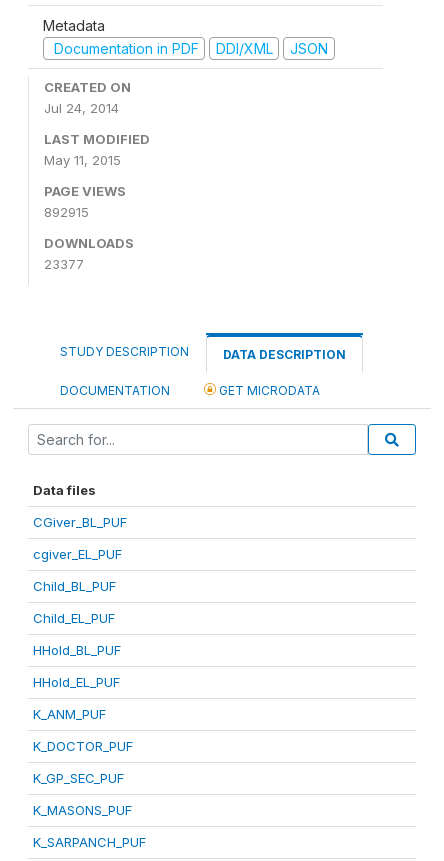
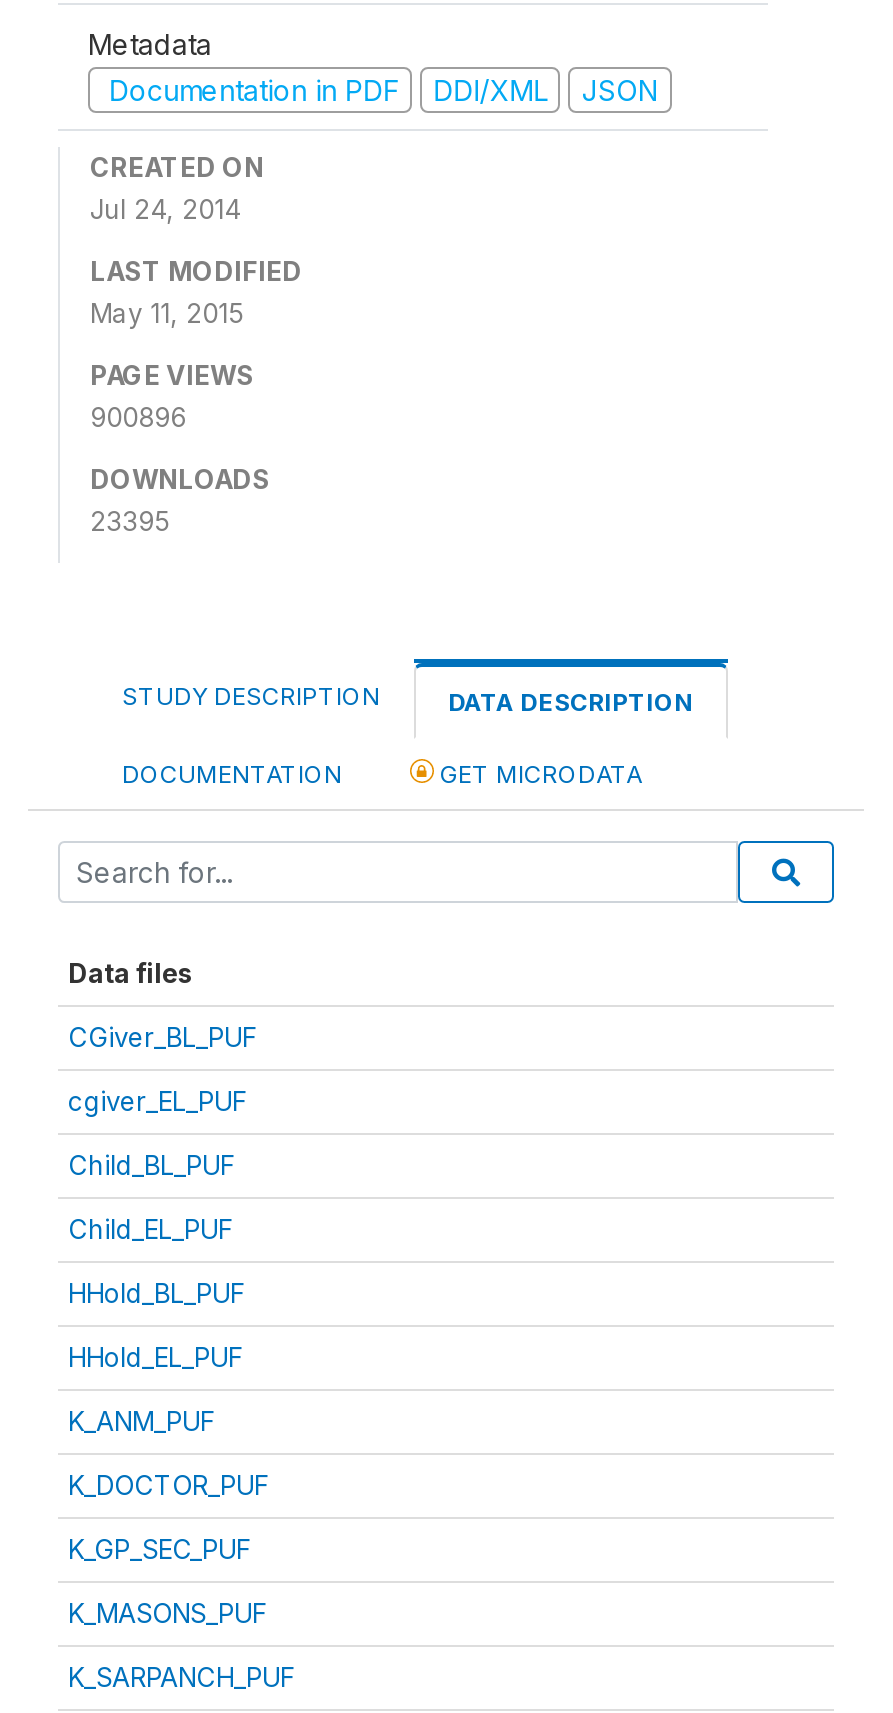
[44,204,89,220] 892915 -> [90,401,186,433] 900896
[44,256,84,272] 23377 -> [90,505,170,537] 23395

